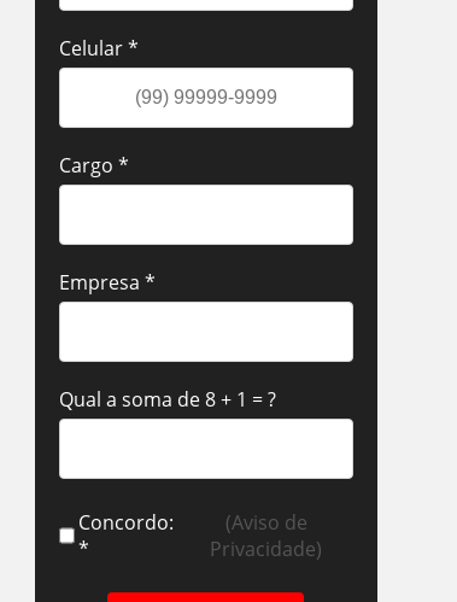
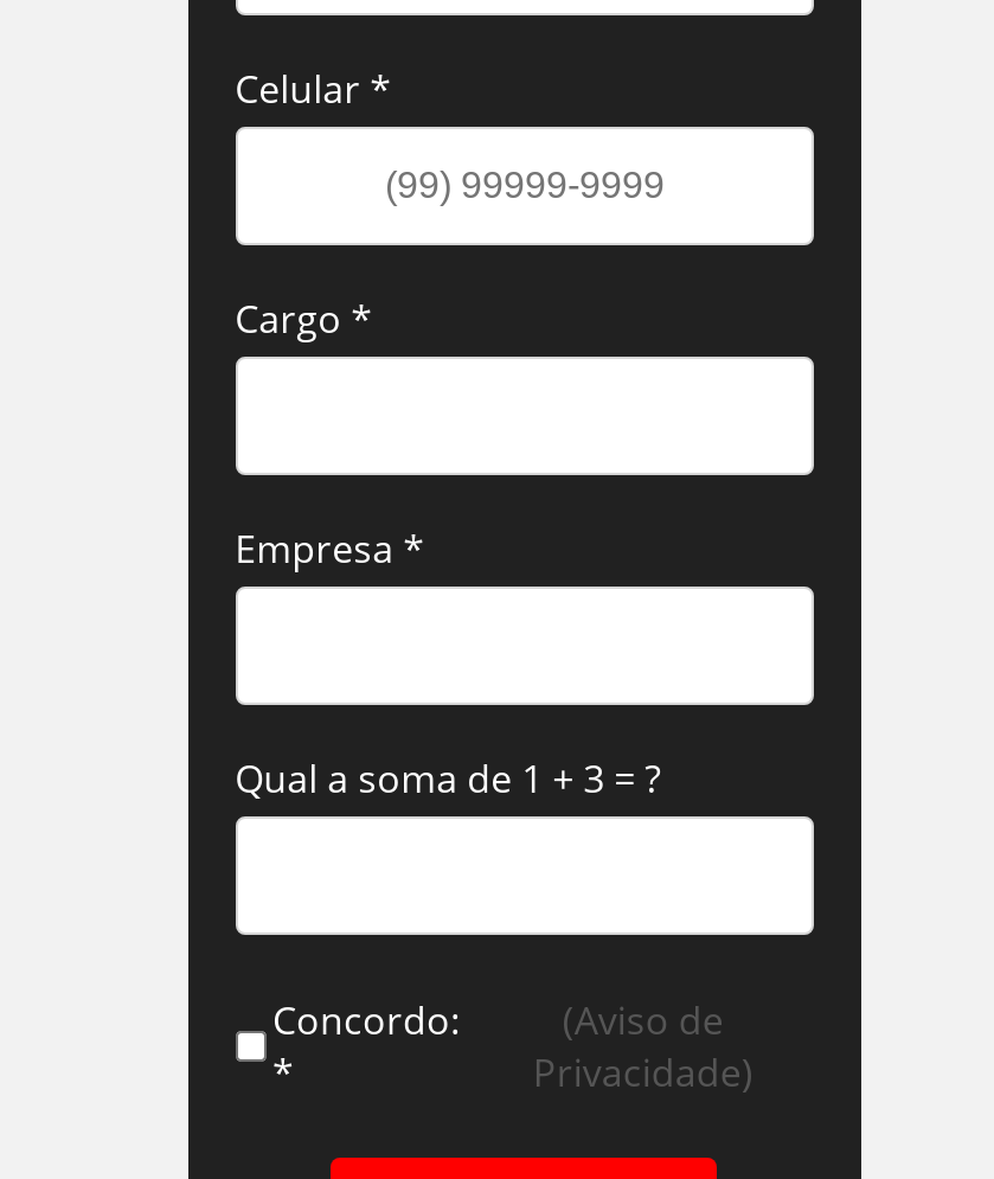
[59,386,276,413] Qual a soma de 8 + 1 = ? -> [235,752,661,805] Qual a soma de 1 + 3 = ?

